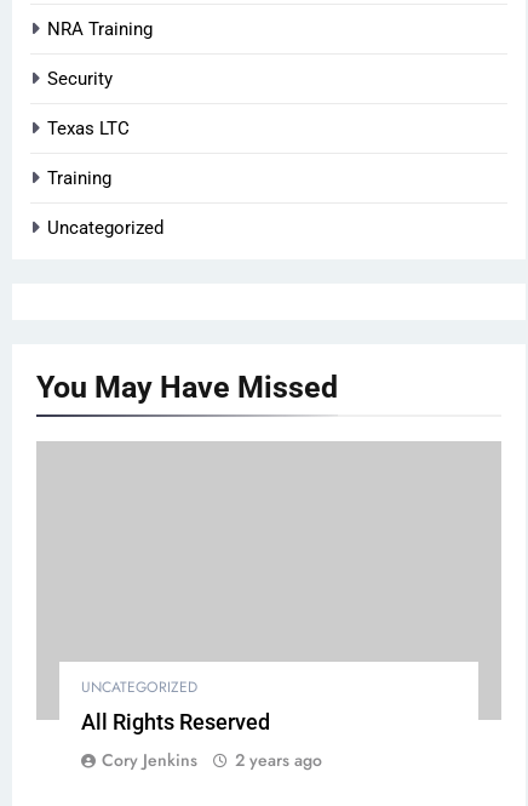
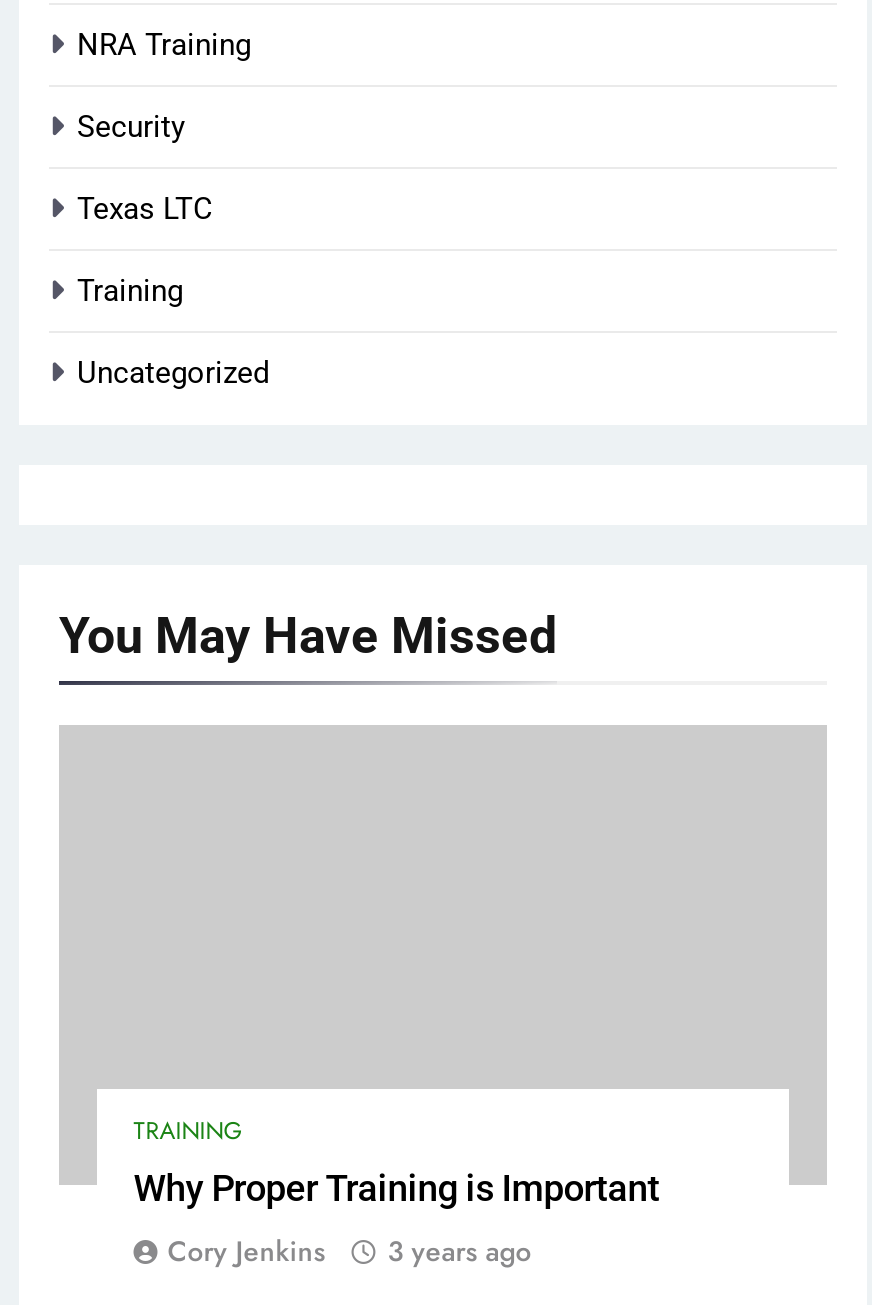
[81,677,270,735] UNCATEGORIZED | All Rights Reserved -> [133,1114,659,1210] TRAINING | Why Proper Training is Important
[102,748,322,772] Cory Jenkins 2 years ago -> [167,1232,531,1272] Cory Jenkins 3 years ago

